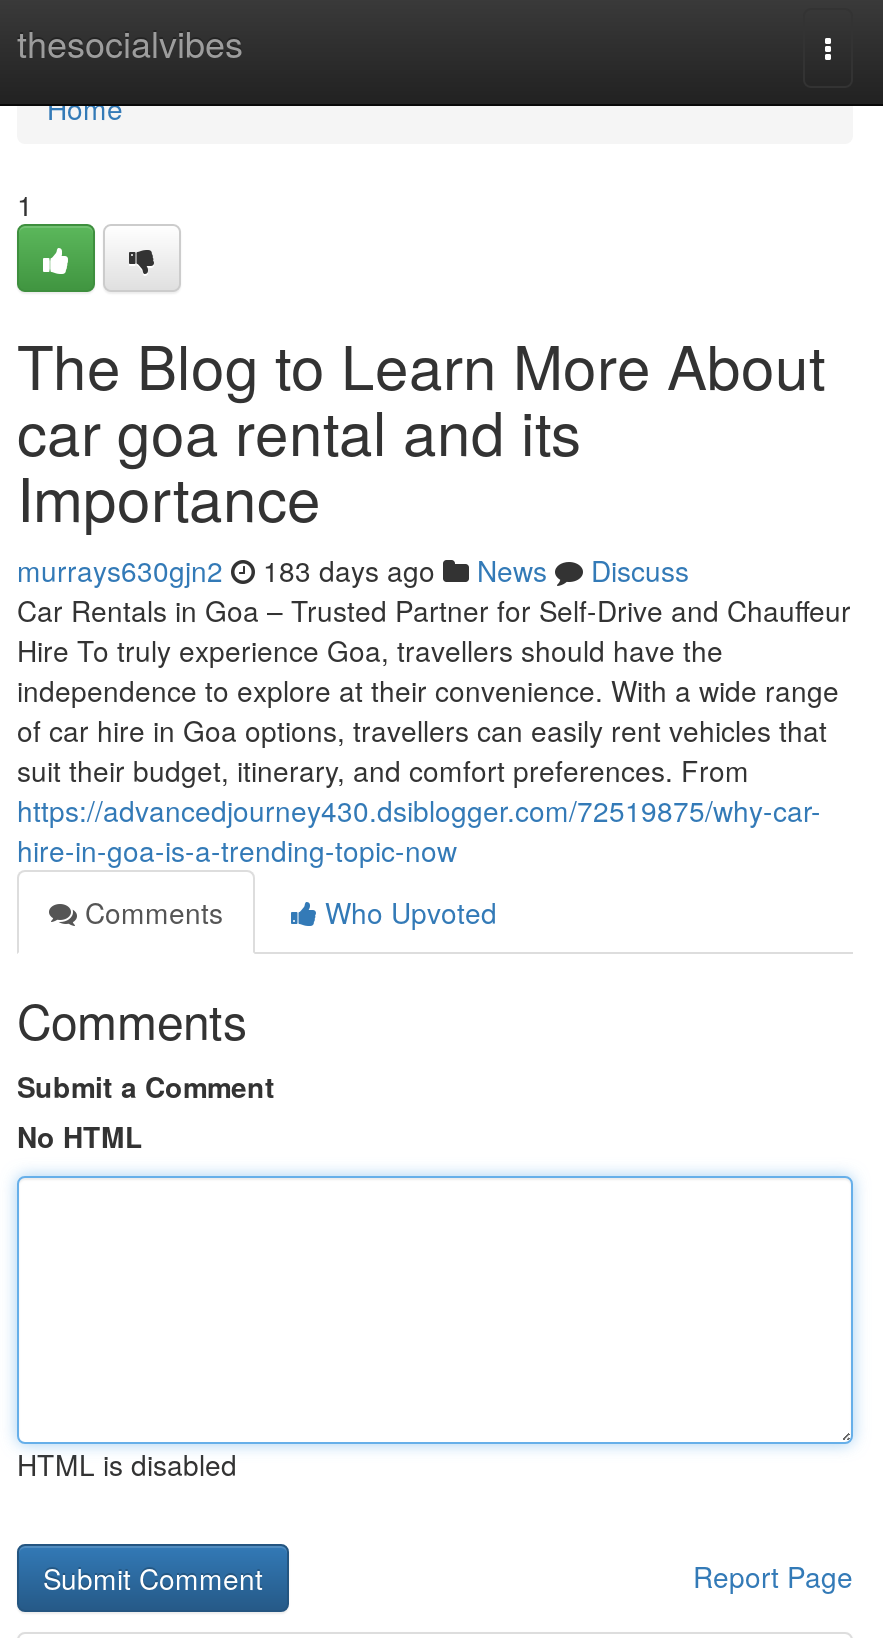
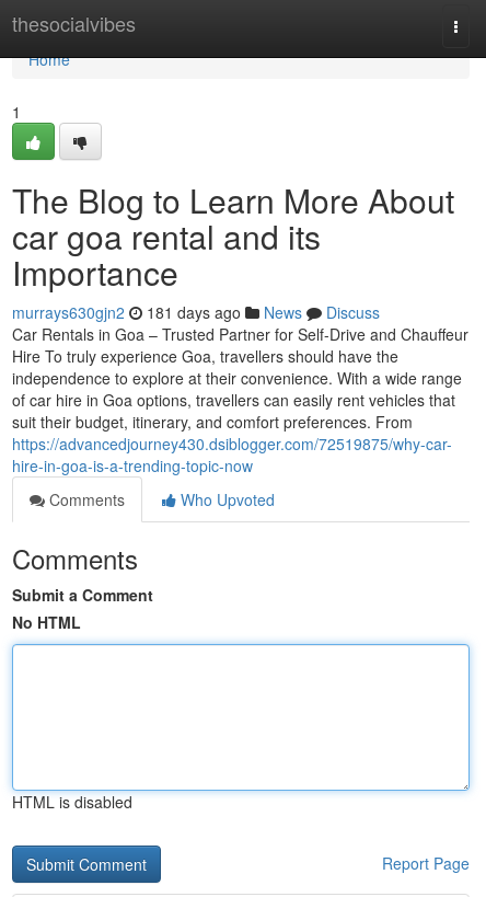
[17,550,689,590] murrays630gjn2 183 days ago News Discuss -> [12,301,380,323] murrays630gjn2 181 days ago News Discuss

